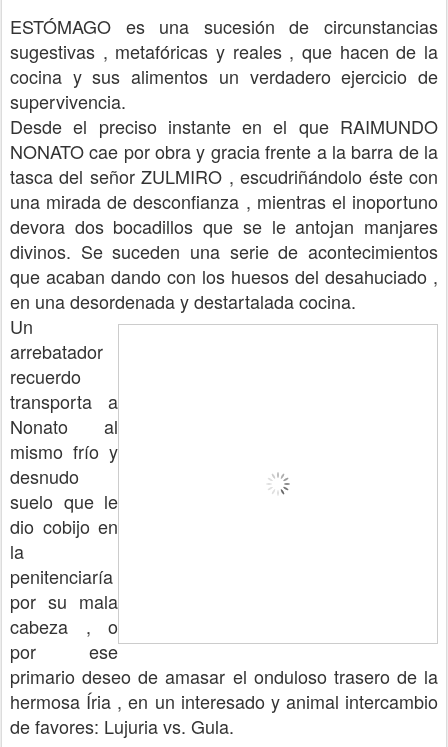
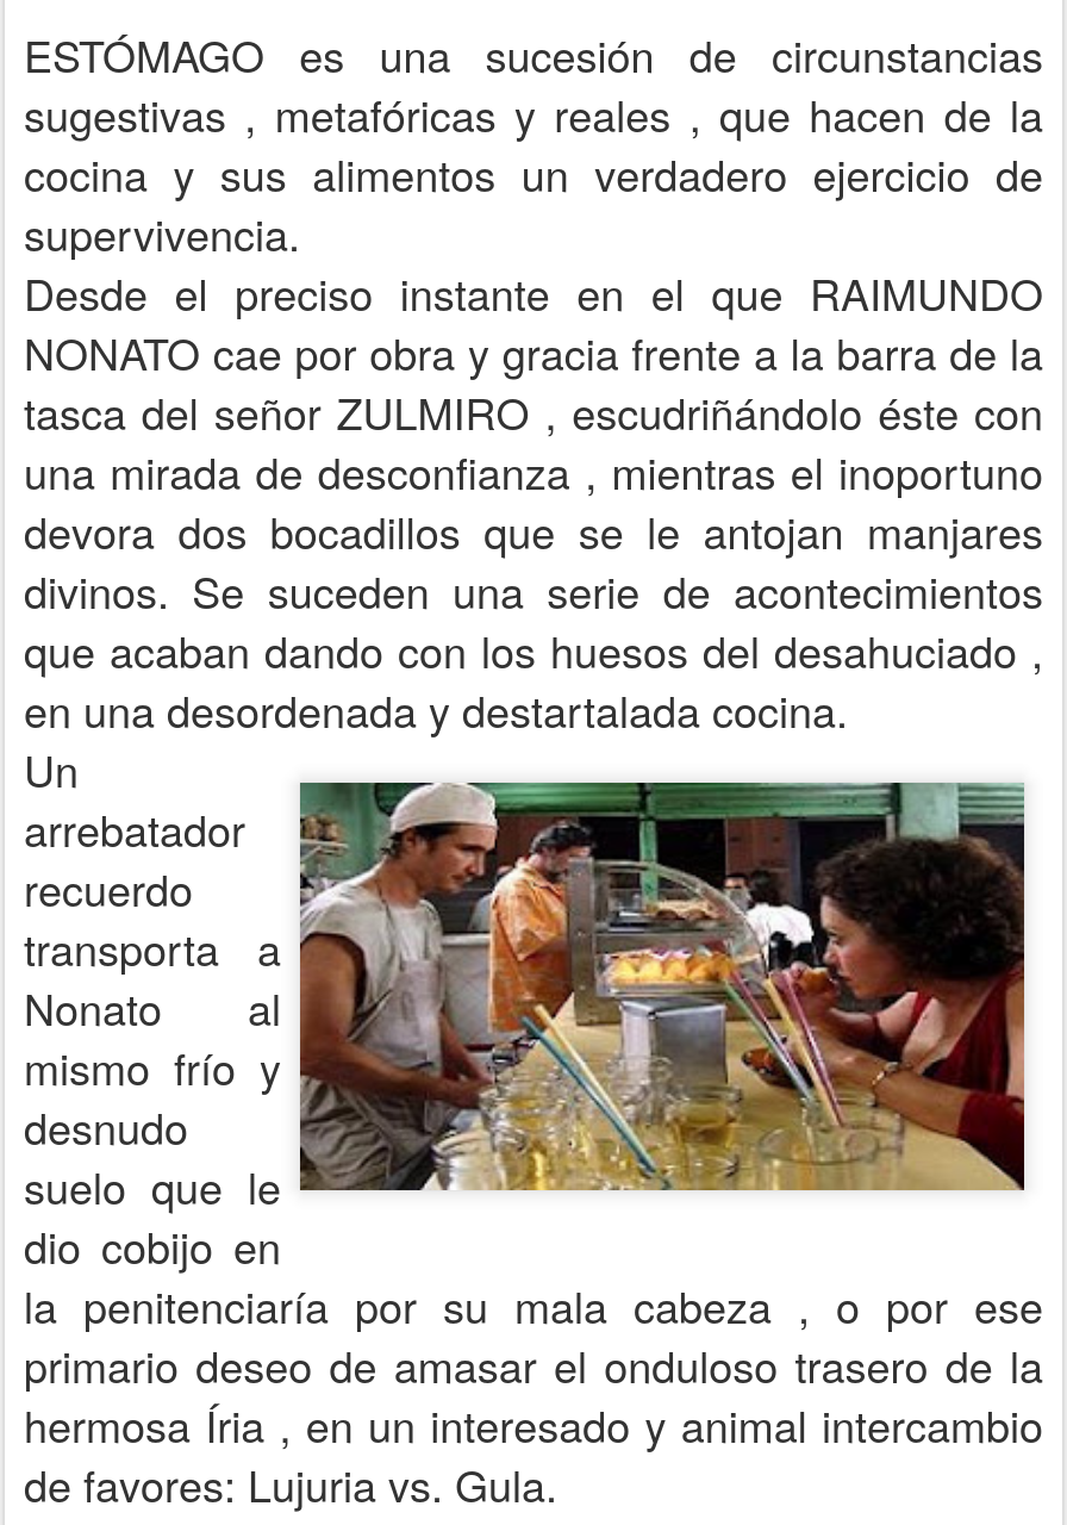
none -> [298,780,1027,1193] [image]

